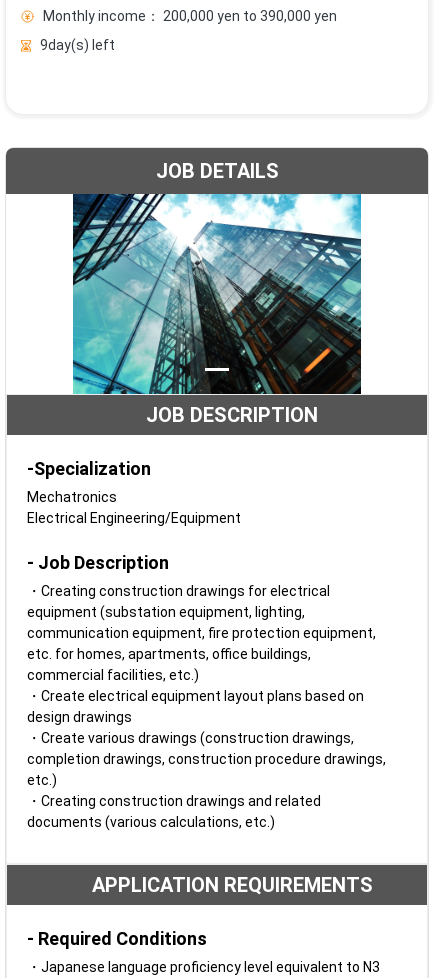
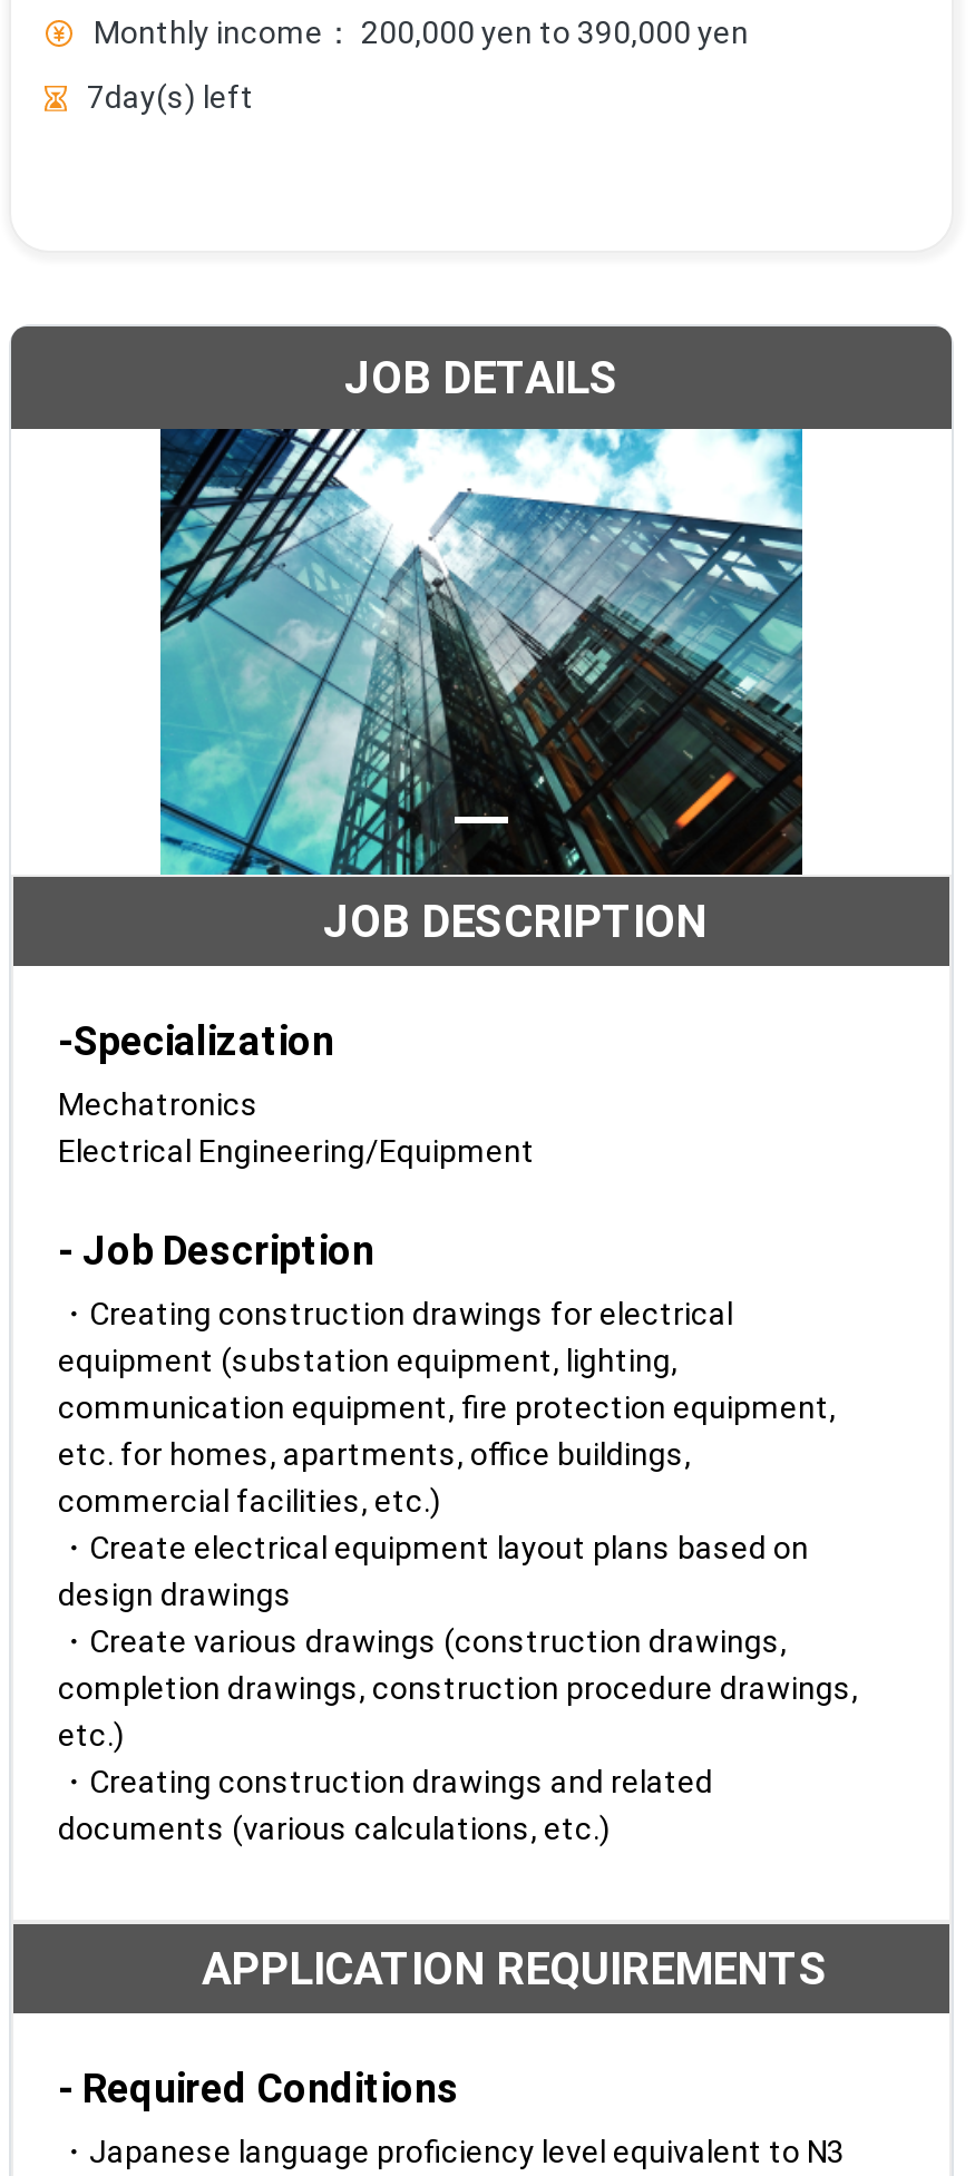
[40,37,115,53] 9day(s) left -> [87,79,254,115] 7day(s) left

